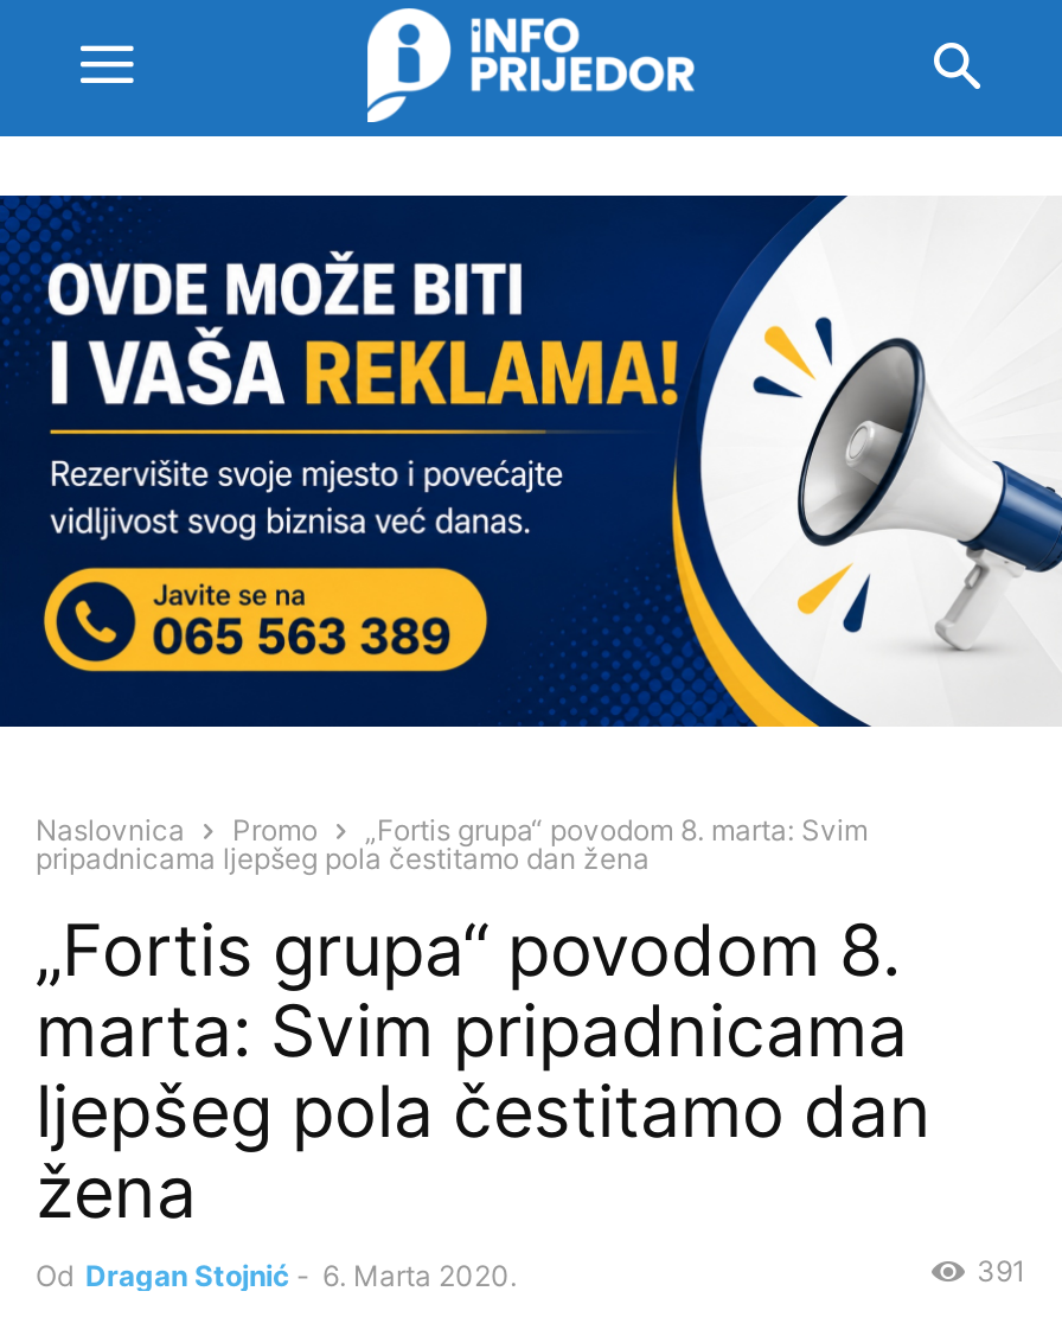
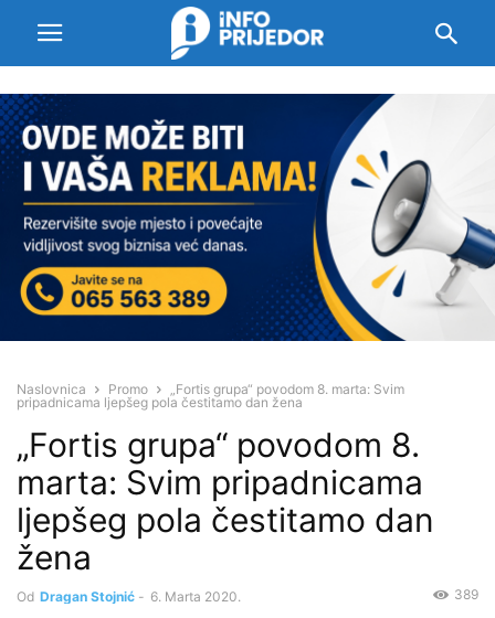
[977,1253,1026,1289] 391 -> [454,586,478,603] 389

